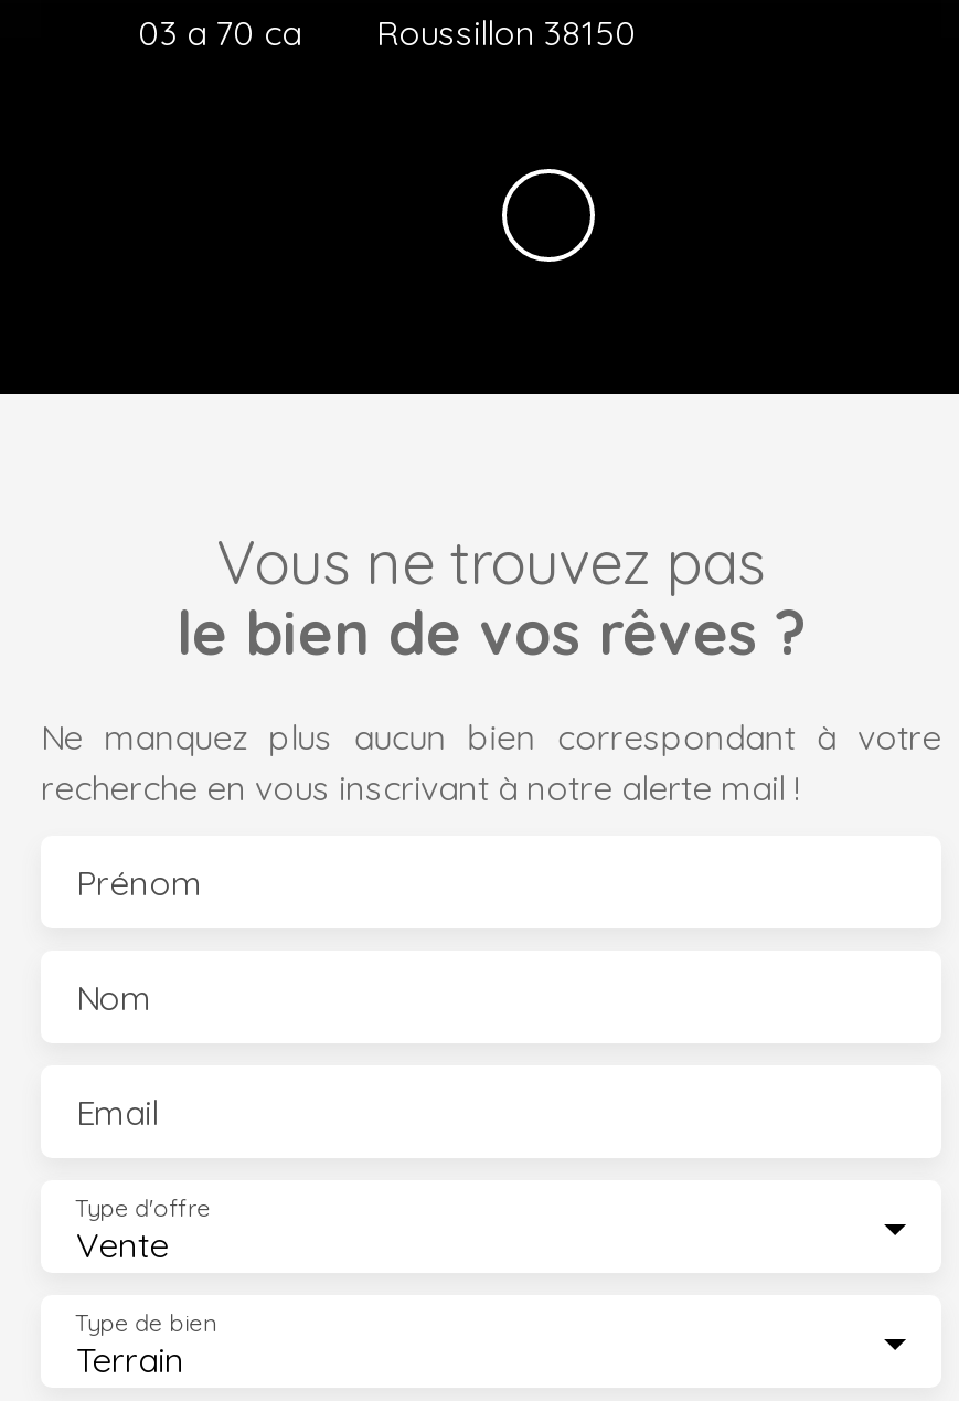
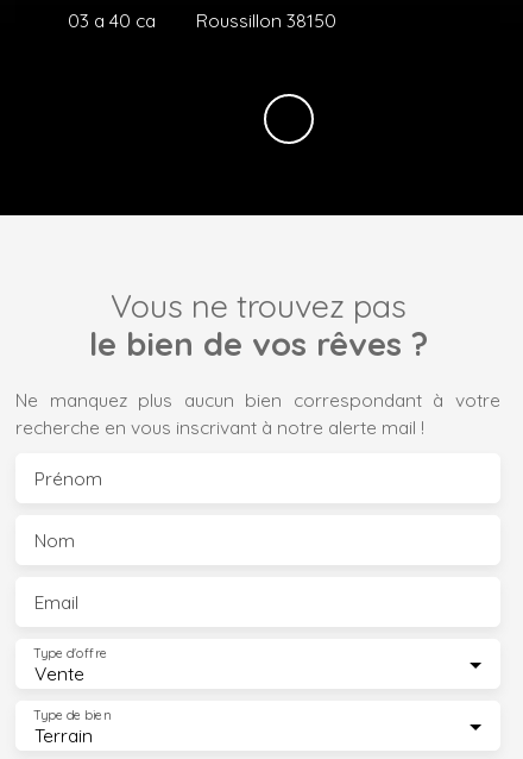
[138,9,637,53] 03 a 70 ca Roussillon 38150 -> [68,8,336,32] 03 a 40 ca Roussillon 38150

